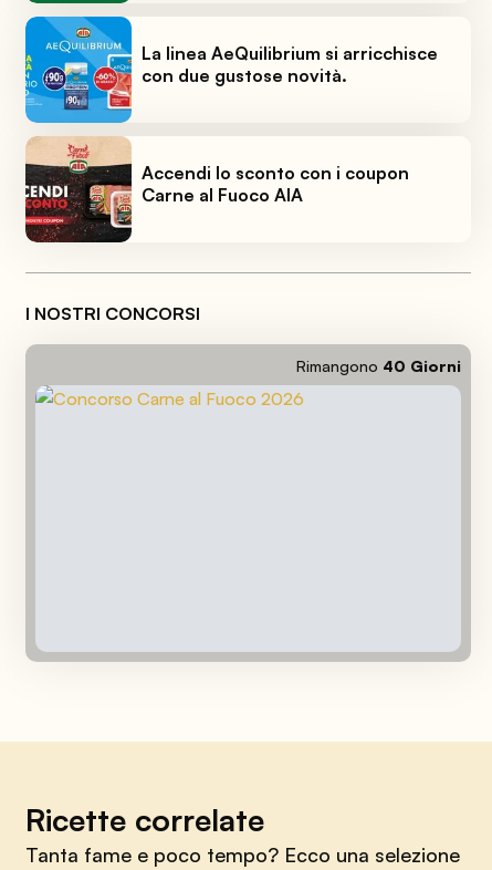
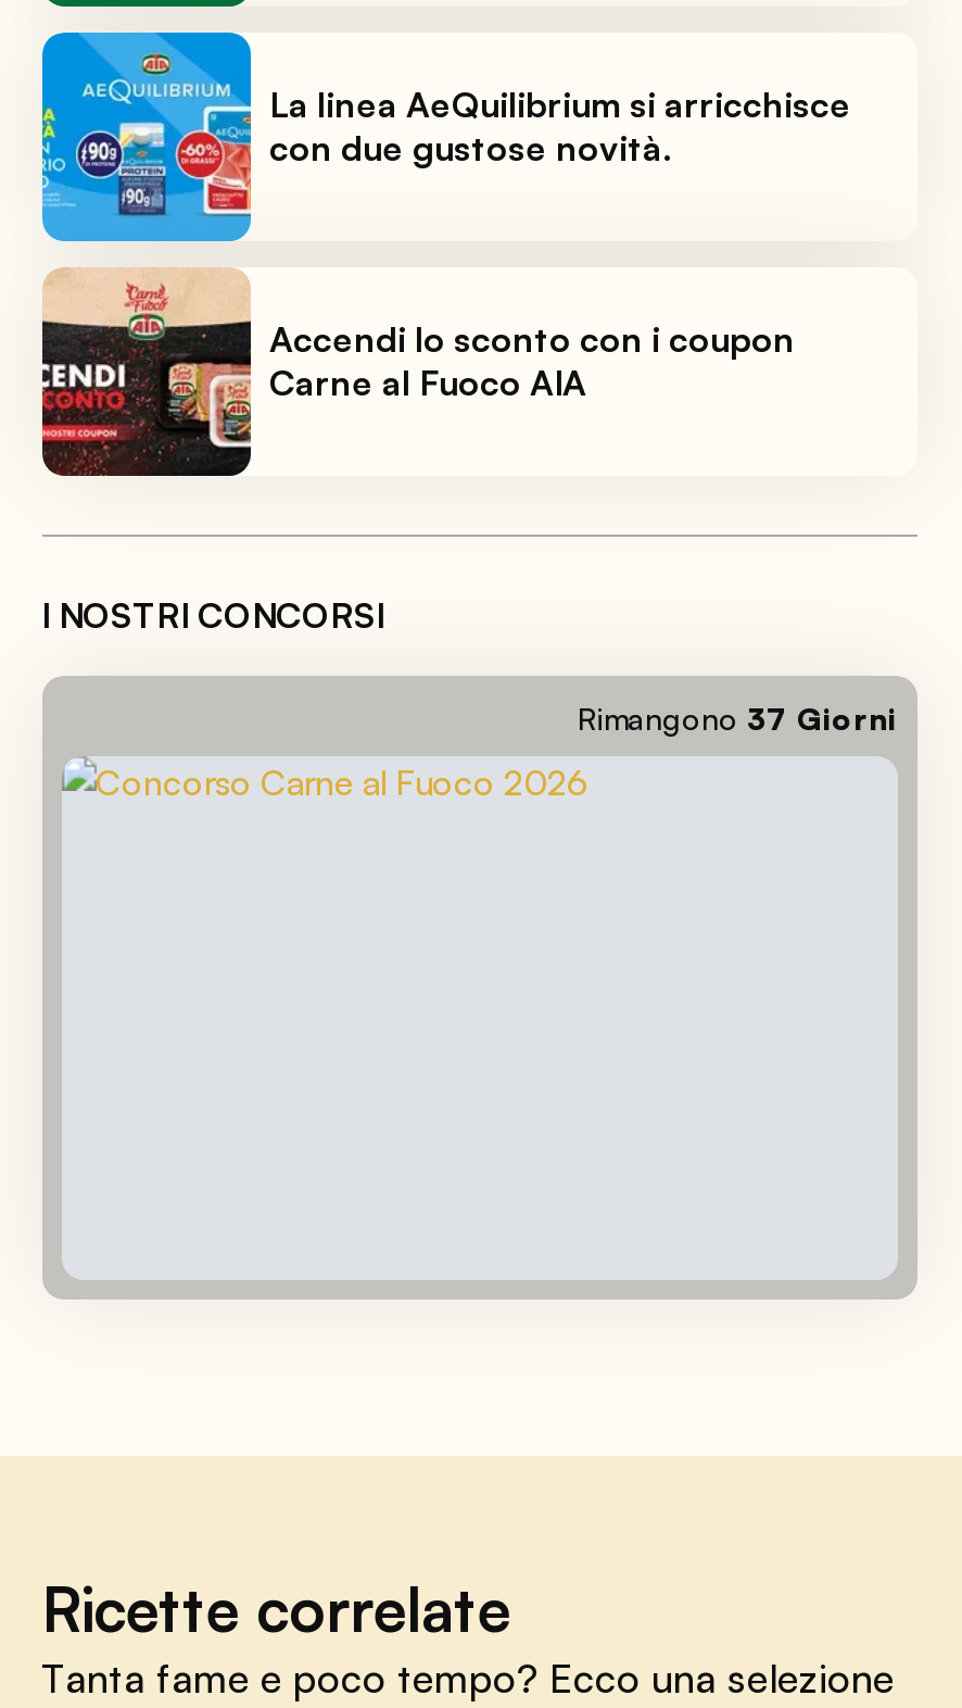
[296,356,460,375] Rimangono 40 Giorni -> [578,700,897,737] Rimangono 37 Giorni

